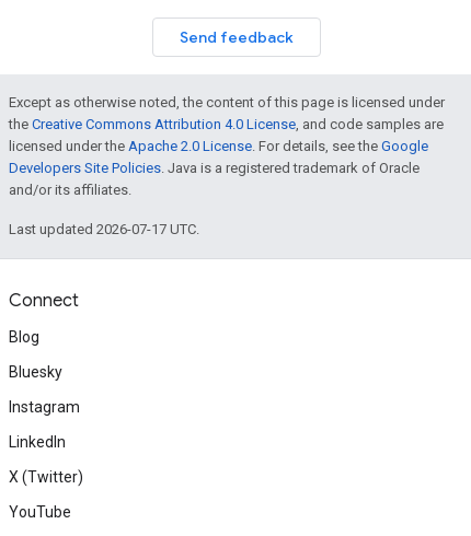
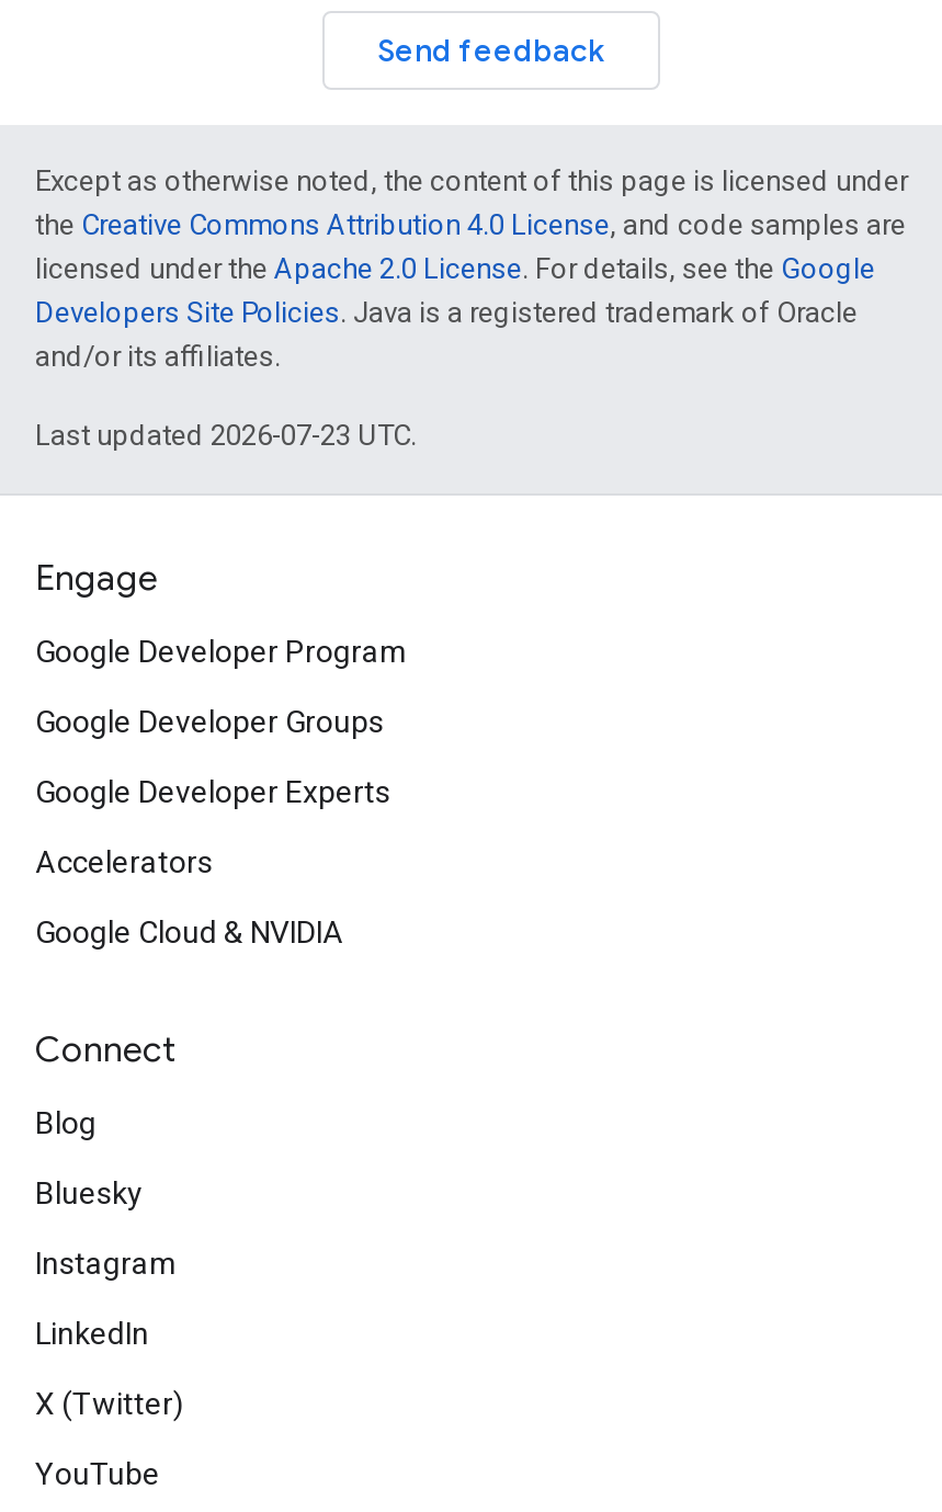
[9,221,199,237] Last updated 2026-07-17 UTC. -> [35,419,417,950] Last updated 2026-07-23 UTC. | Engage | Google Developer Program | Google Developer Groups | Google Developer Experts | Accelerators | Google Cloud & NVIDIA

